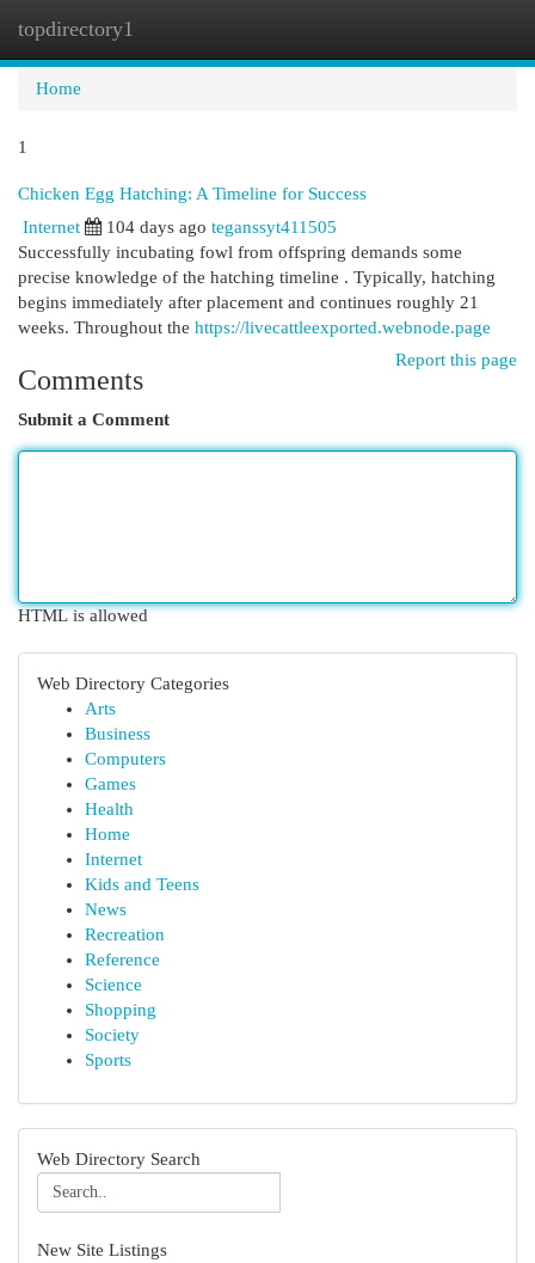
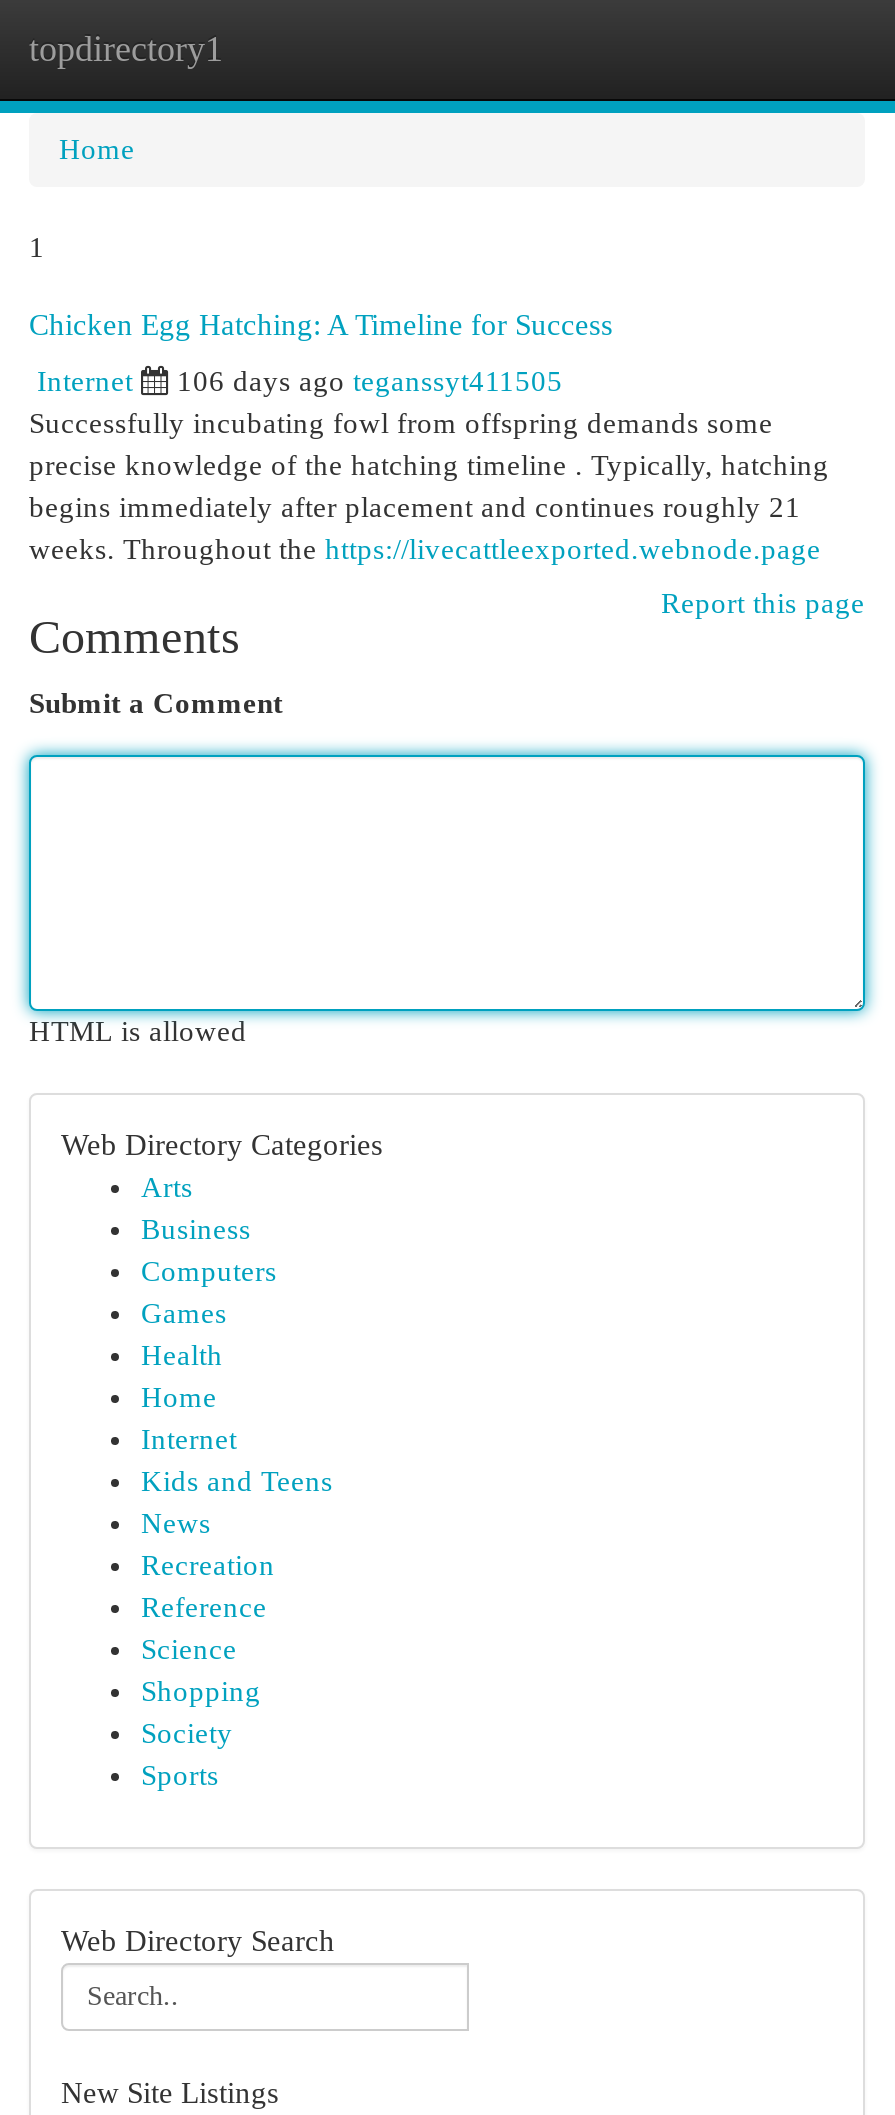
[106,217,337,237] 104 days ago teganssyt411505 -> [177,365,563,397] 106 days ago teganssyt411505

